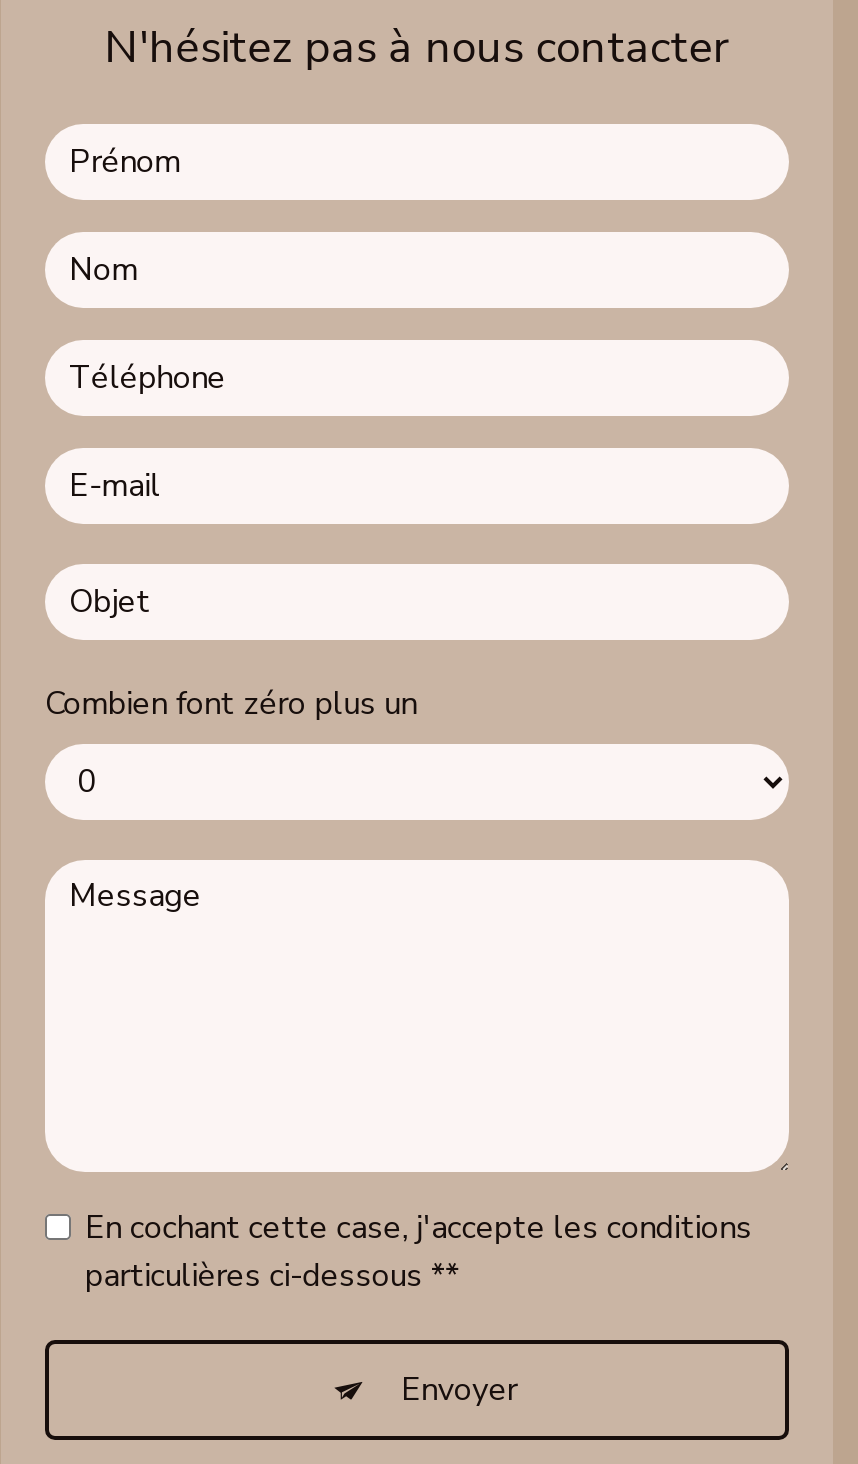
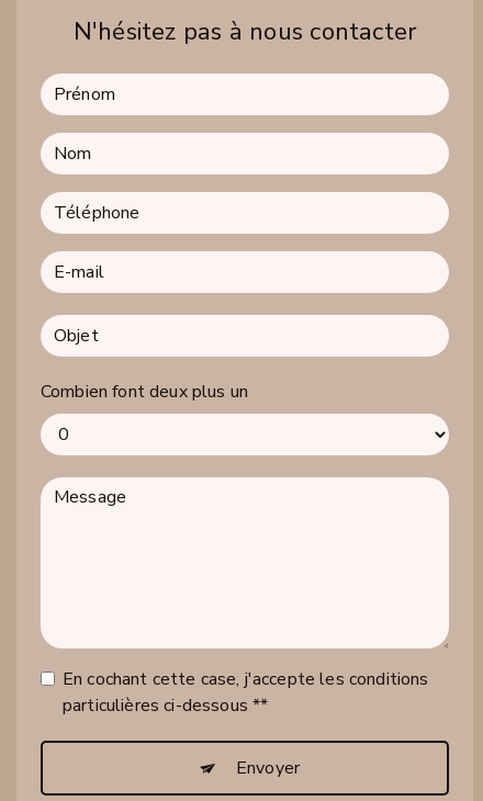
[45,683,417,727] Combien font zéro plus un -> [41,380,248,404] Combien font deux plus un

